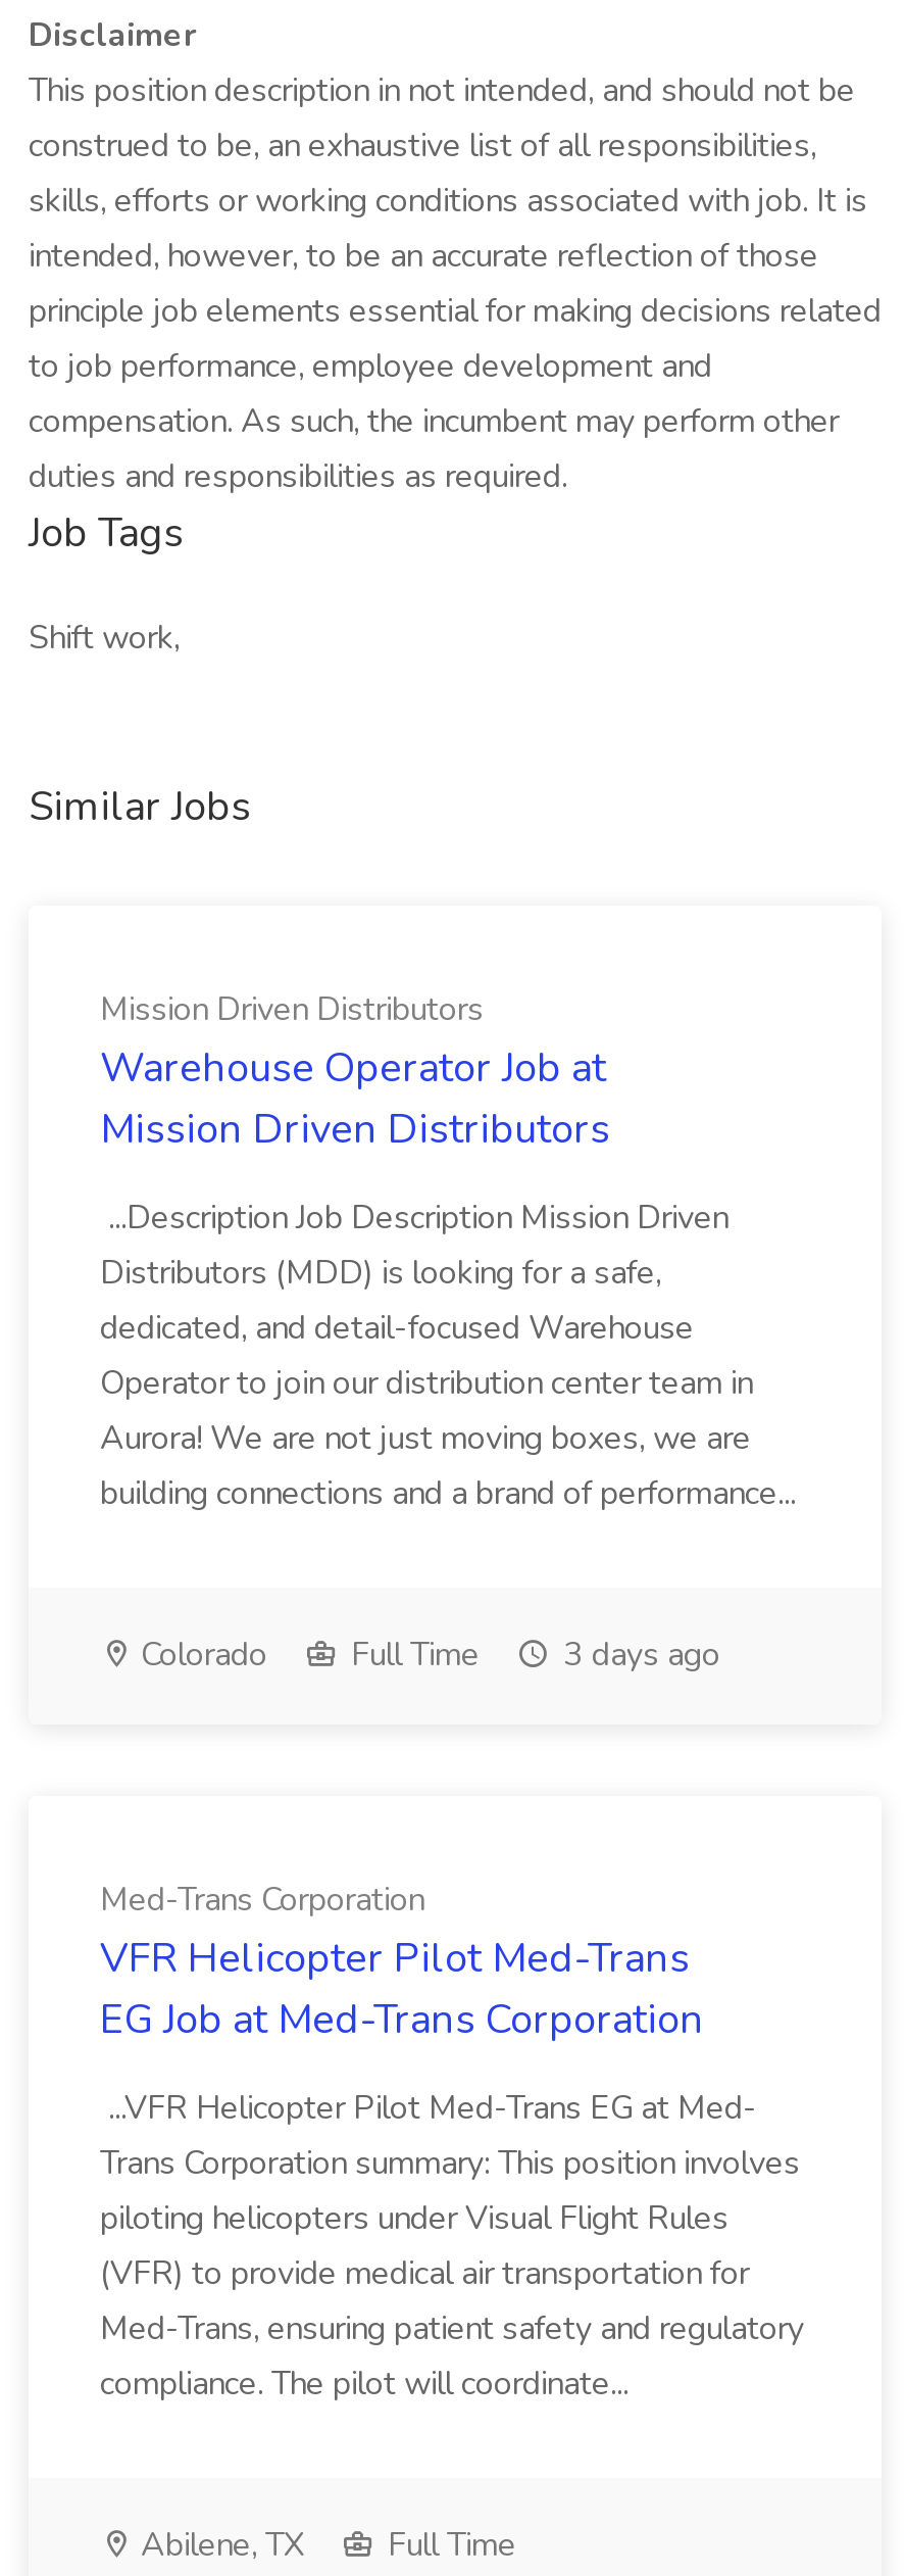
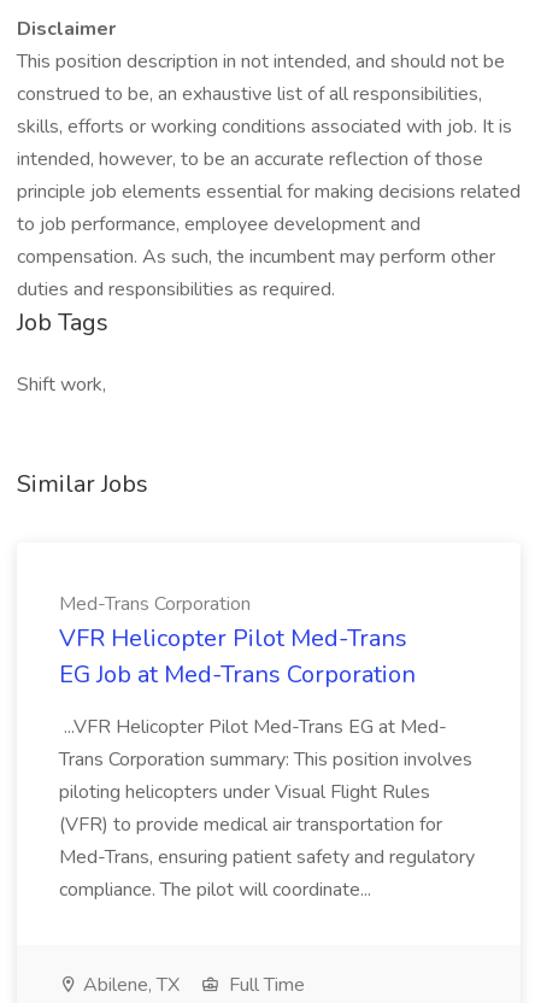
[100,987,804,1516] Mission Driven Distributors | Warehouse Operator Job at | Mission Driven Distributors | ...Description Job Description Mission Driven | Distributors (MDD) is looking for a safe, | dedicated, and detail-focused Warehouse | Operator to join our distribution center team in | Aurora! We are not just moving boxes, we are | building connections and a brand of performance... -> none
[133,1633,720,1678] Colorado | Full Time | 3 days ago -> none

